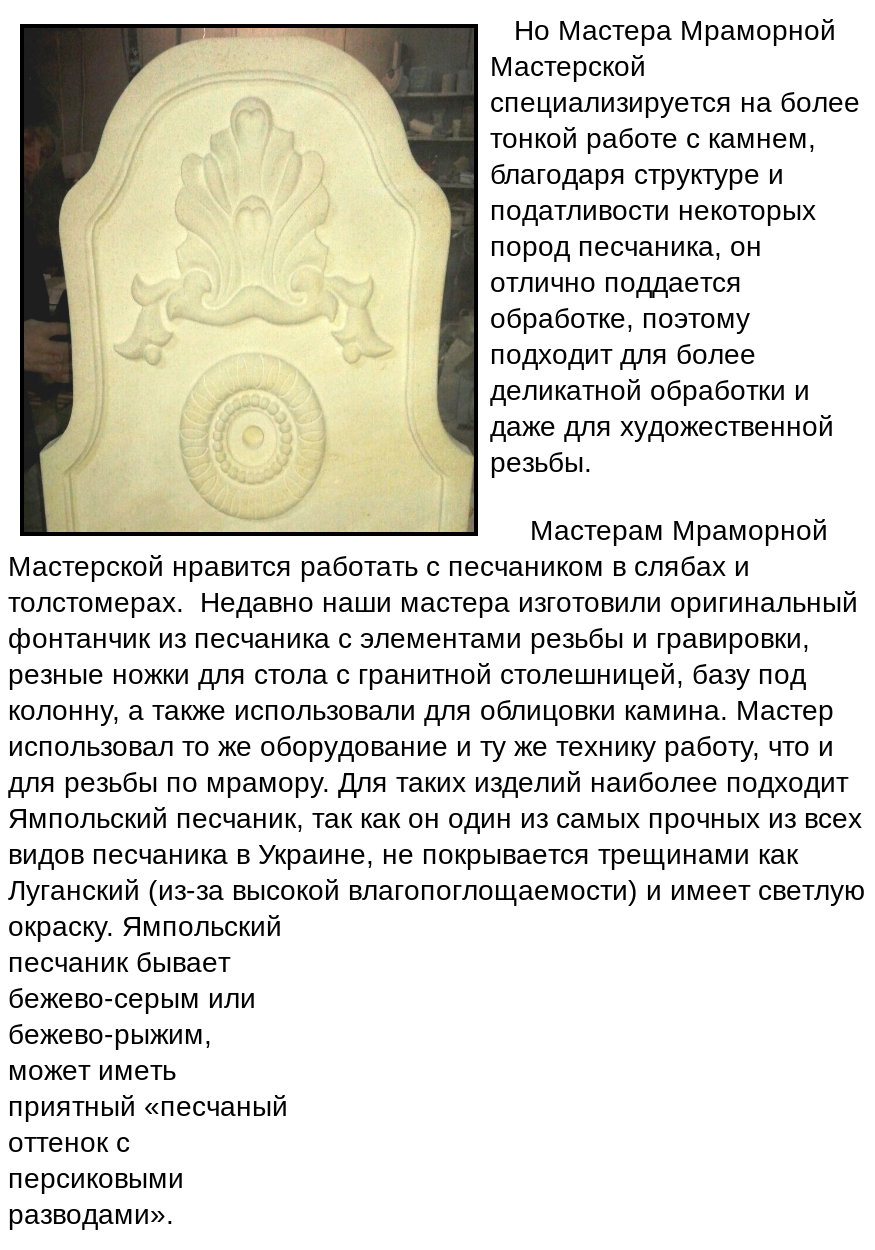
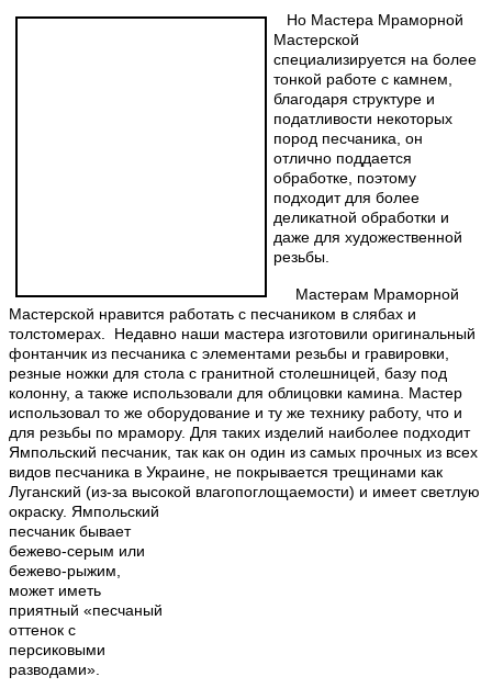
[22,26,476,534] [image] -> none

